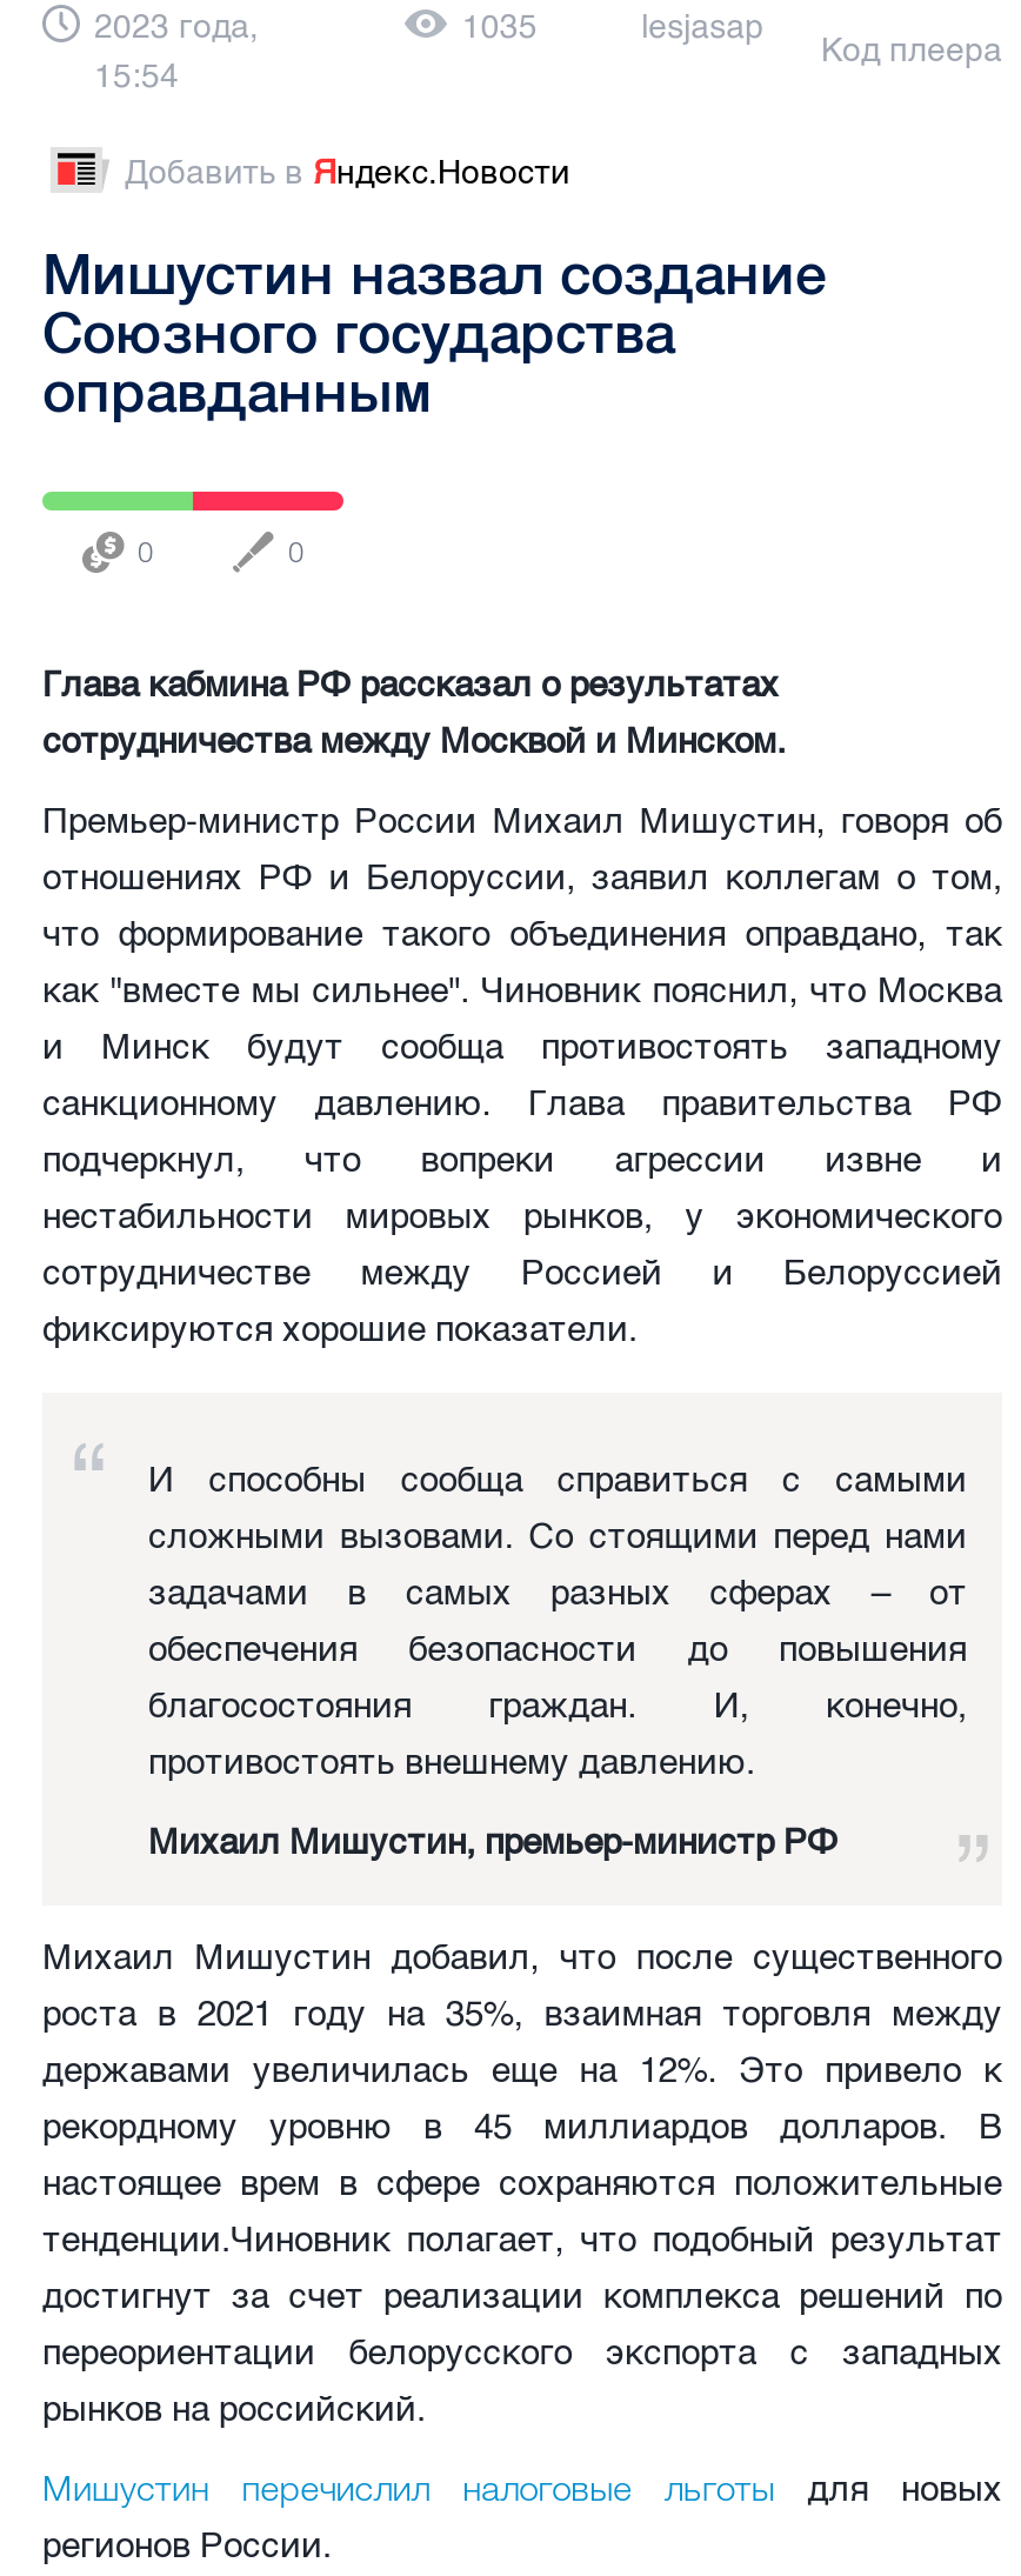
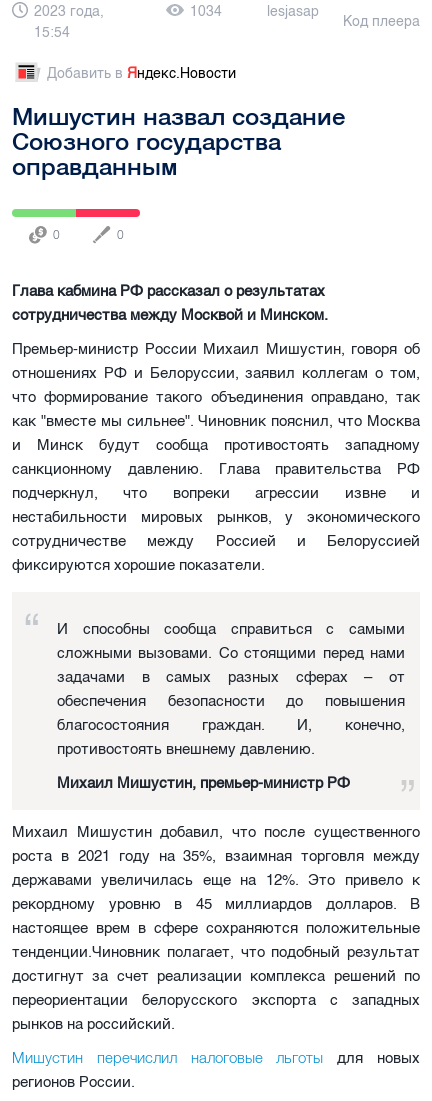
[462,6,537,46] 1035 -> [190,3,222,20] 1034

